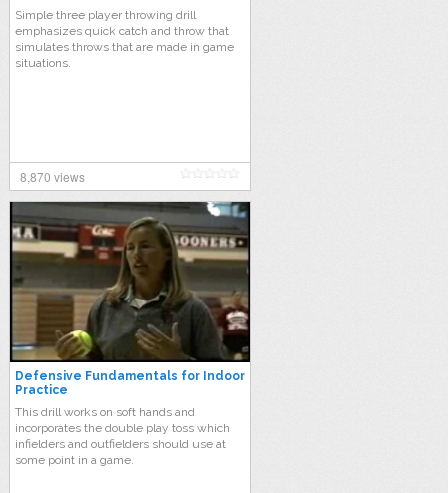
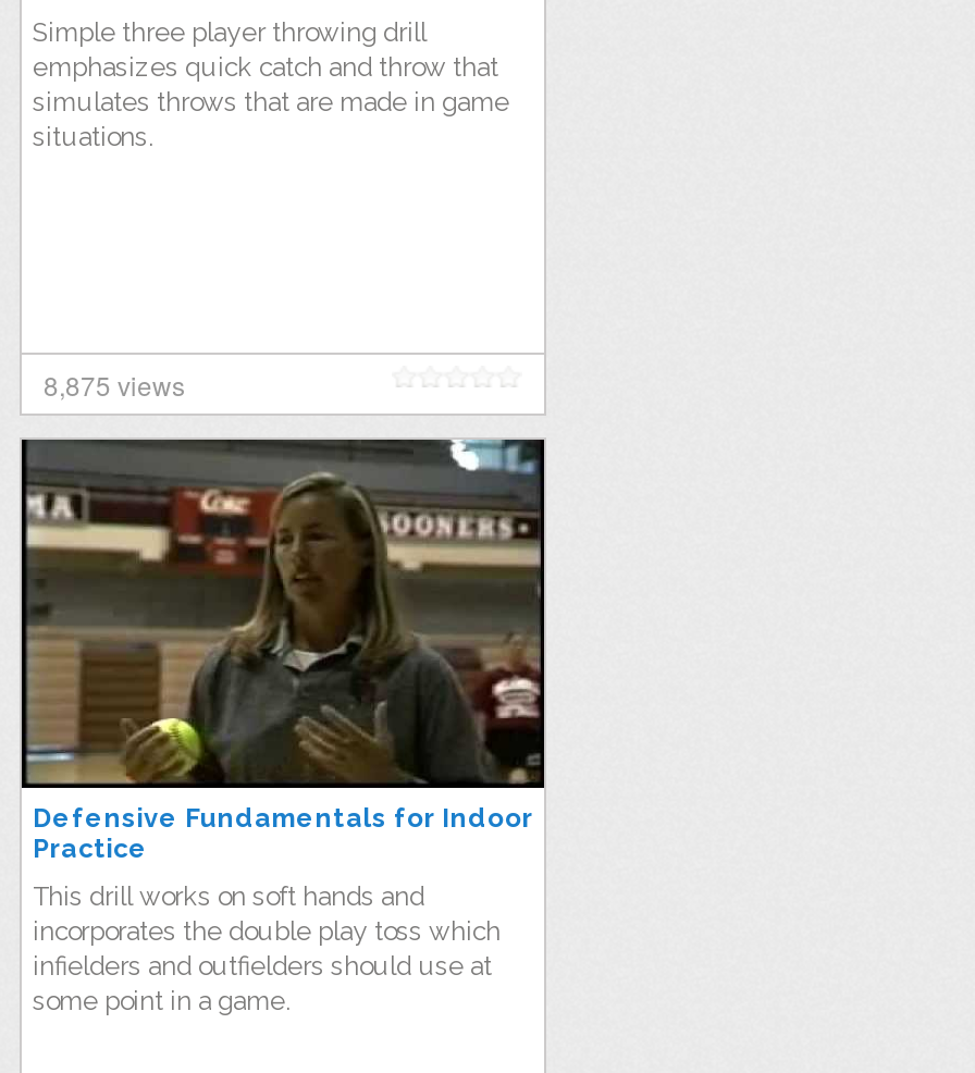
[20,168,85,185] 8,870 views -> [44,366,185,403] 8,875 views

